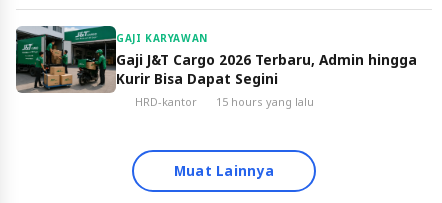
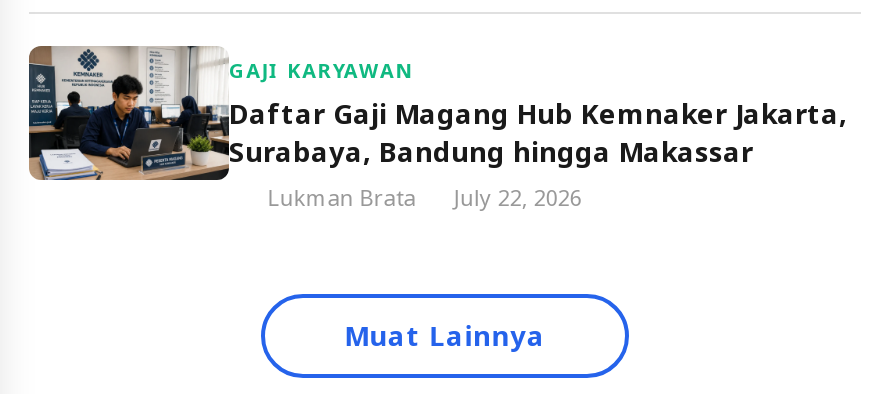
[16,25,417,109] [image] | Gaji J&T Cargo 2026 Terbaru, Admin hingga | Kurir Bisa Dapat Segini | HRD-kantor | 15 hours yang lalu -> [27,44,847,212] [image] | Daftar Gaji Magang Hub Kemnaker Jakarta, | Surabaya, Bandung hingga Makassar | Lukman Brata | July 22, 2026

